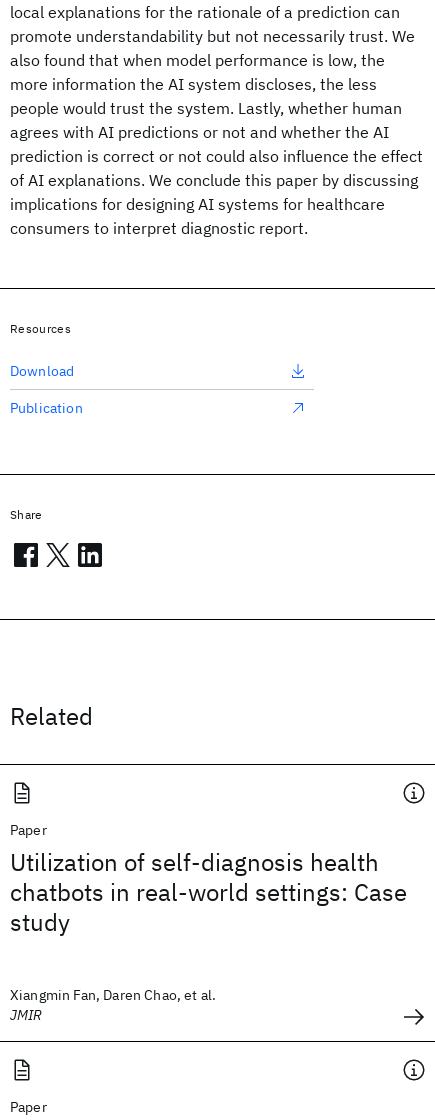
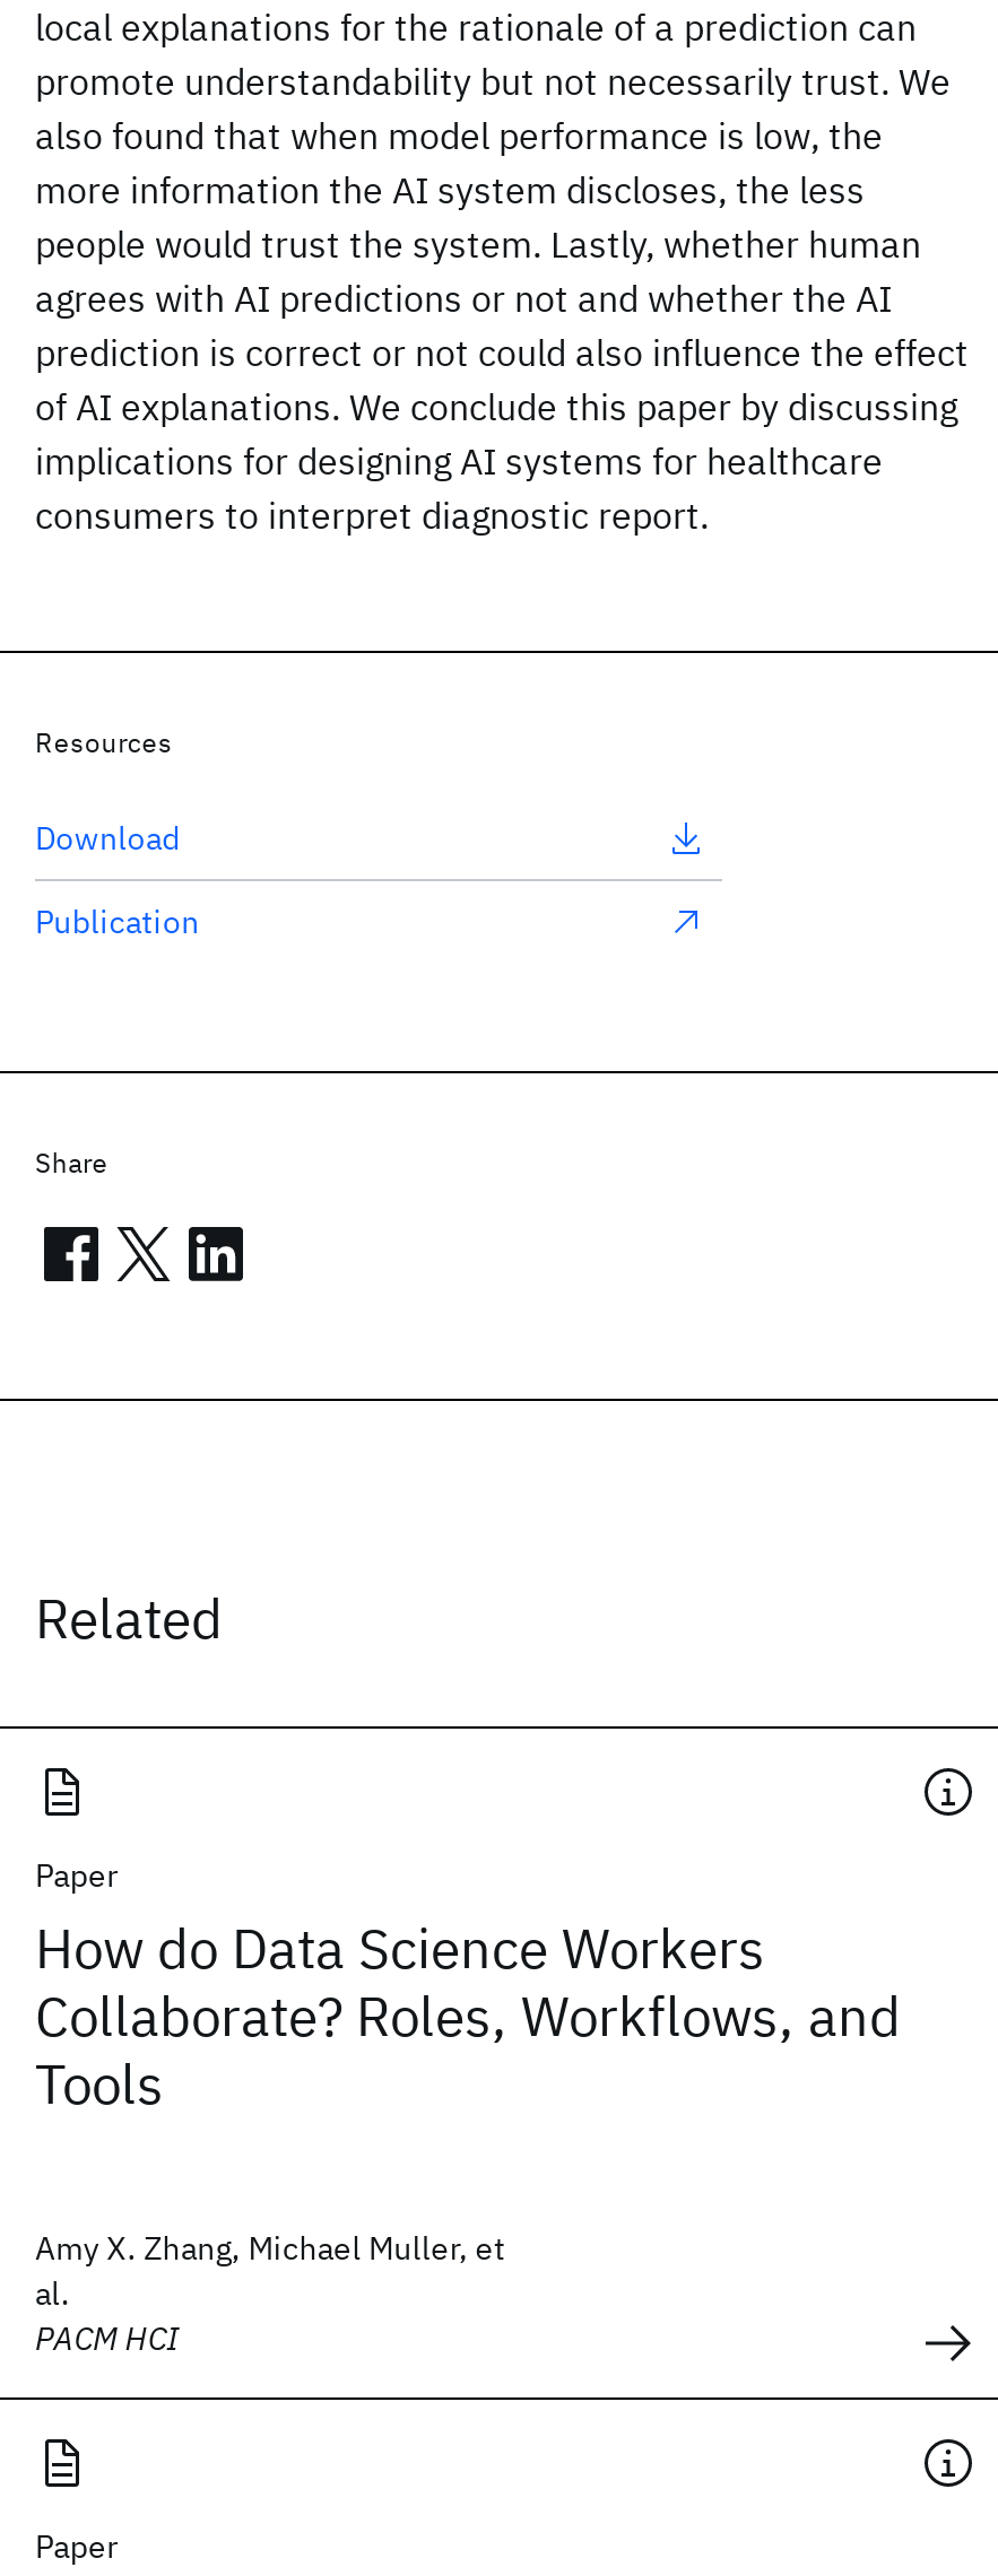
[10,846,407,938] Utilization of self-diagnosis health | chatbots in real-world settings: Case | study -> [35,1912,901,2120] How do Data Science Workers | Collaborate? Roles, Workflows, and | Tools
[10,986,216,1024] Xiangmin Fan, Daren Chao, et al. | JMIR -> [35,2228,505,2359] Amy X. Zhang, Michael Muller, et | al. | PACM HCI

